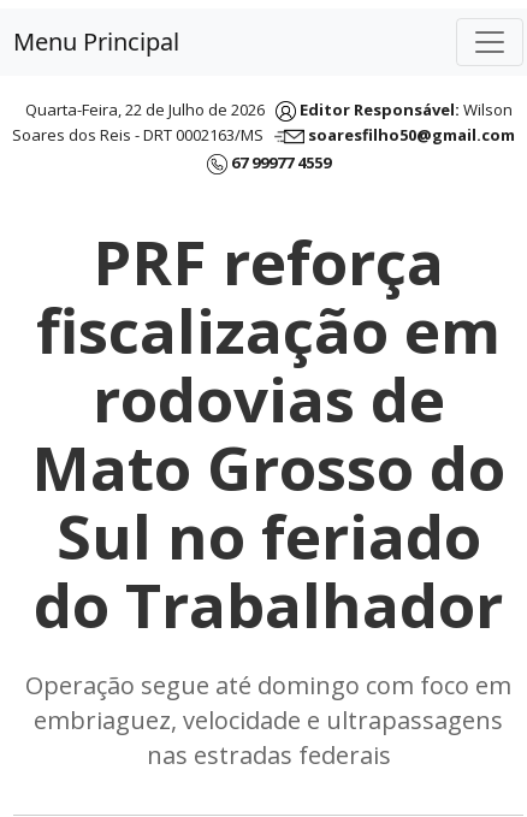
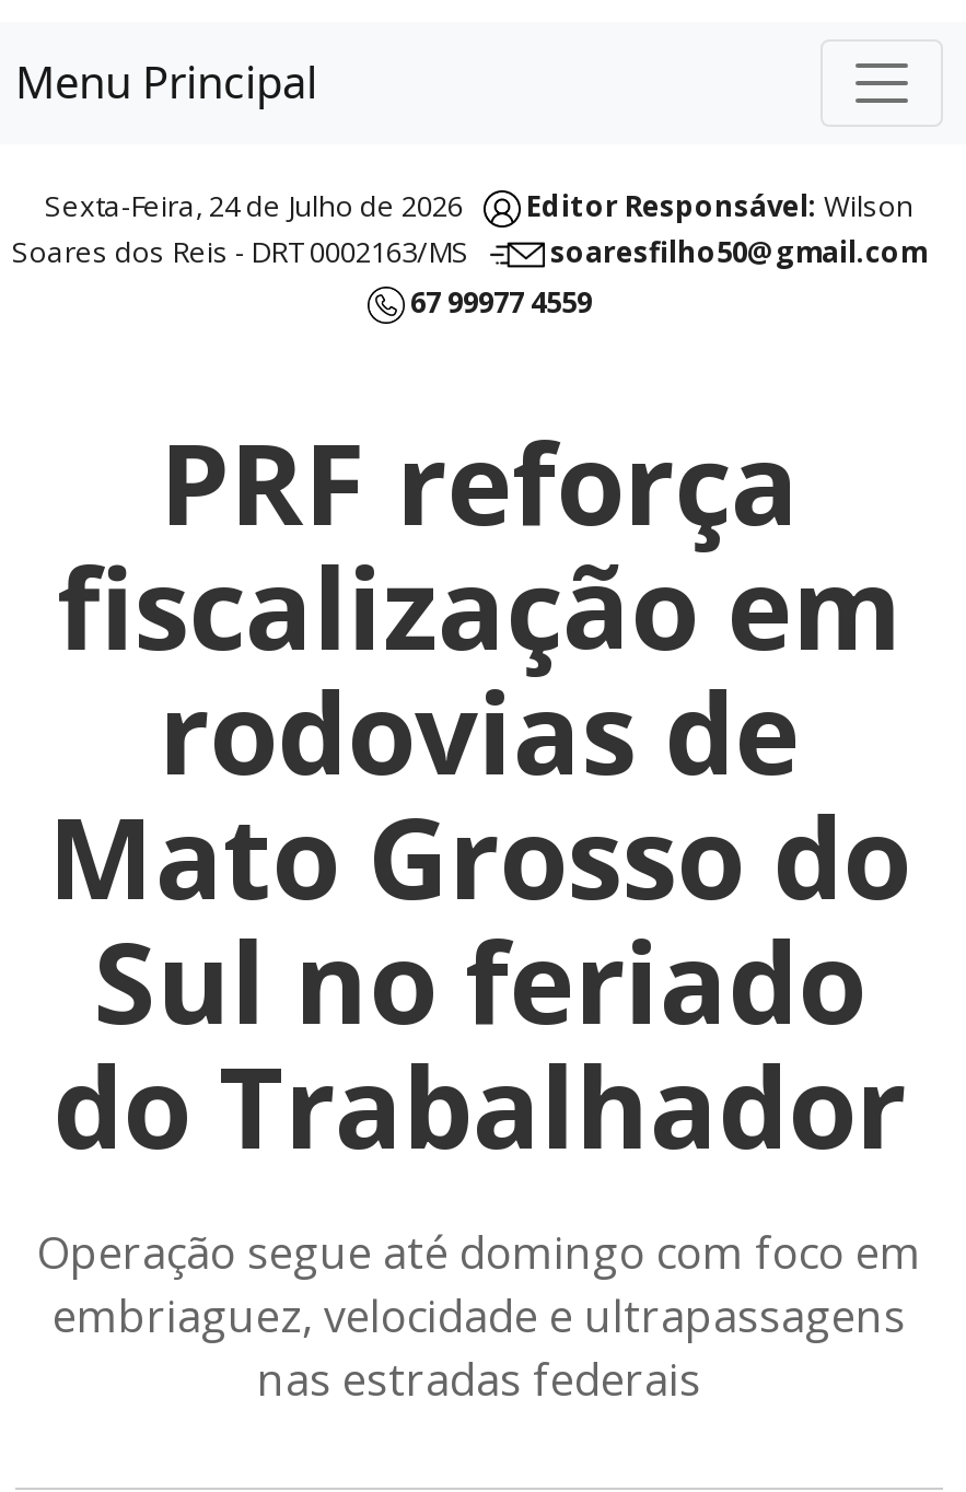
[25,98,275,120] Quarta-Feira, 22 de Julho de 2026 -> [45,186,482,225] Sexta-Feira, 24 de Julho de 2026

